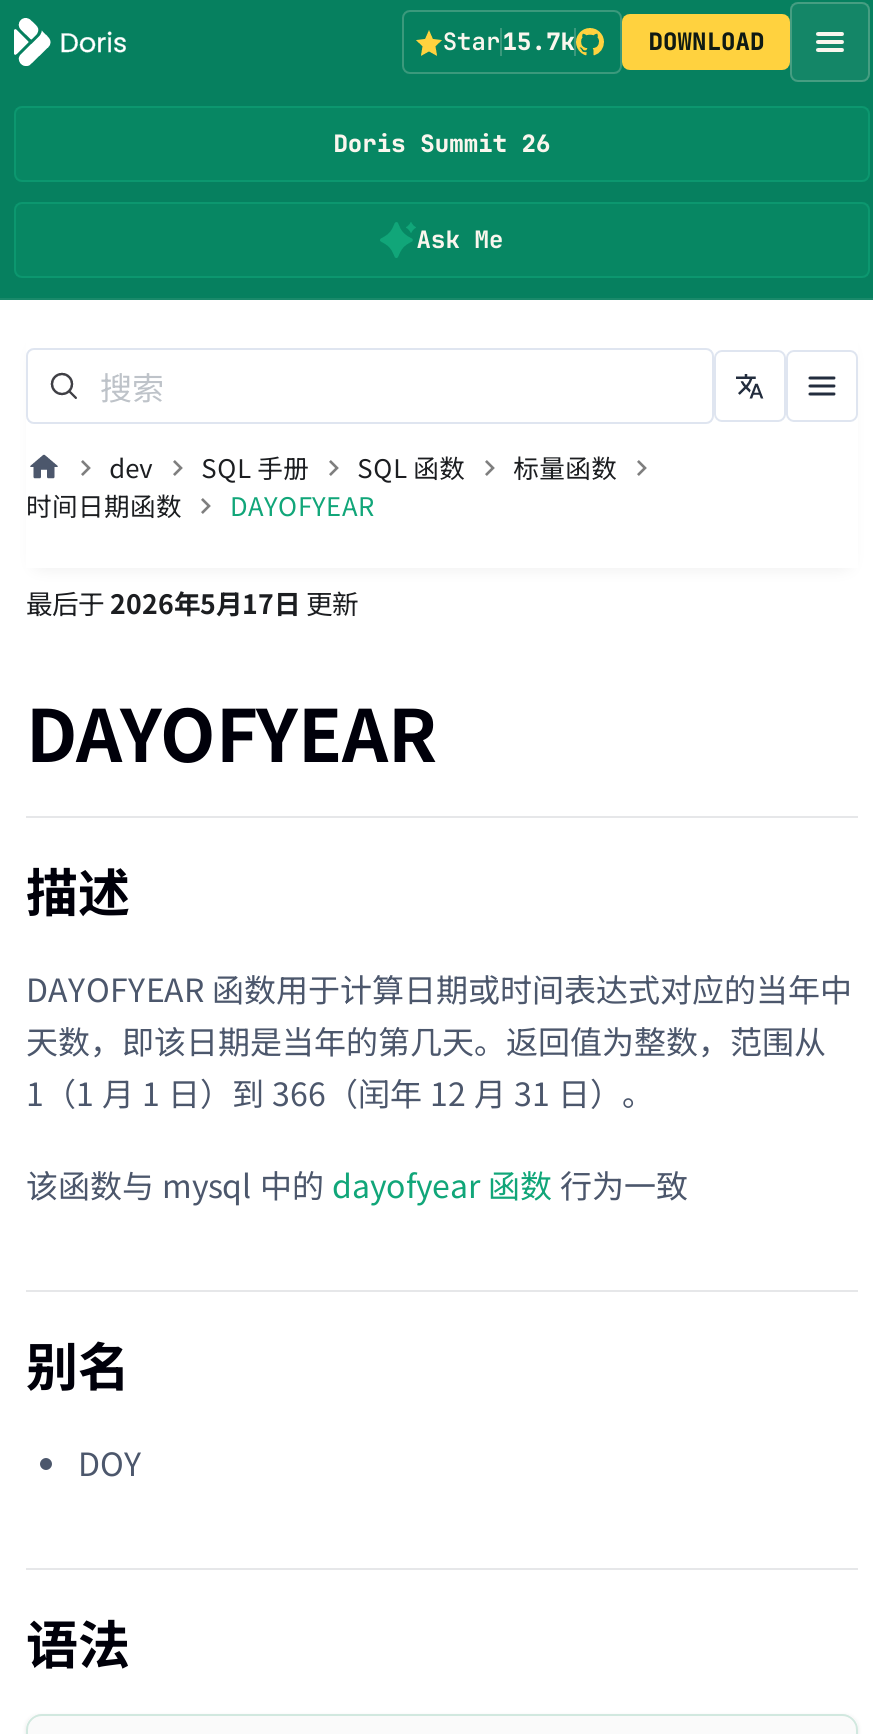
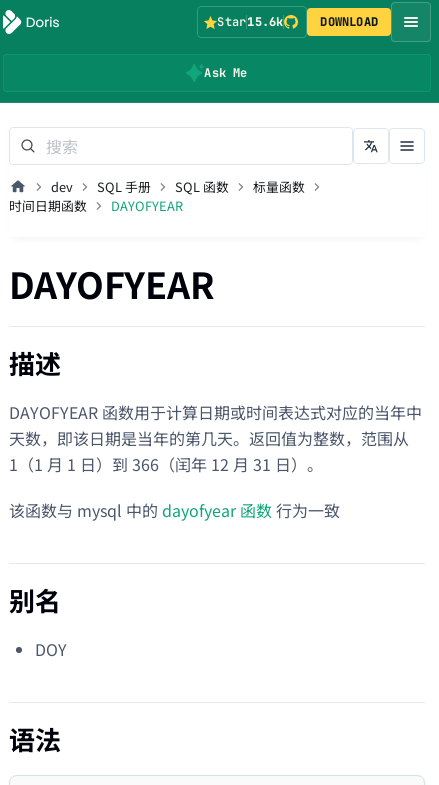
[443,26,575,58] Star15.7k -> [217,14,283,30] Star15.6k
[333,128,551,160] Doris Summit 26 -> none
[26,583,358,621] 最后于2026年5月17日 更新 -> none

